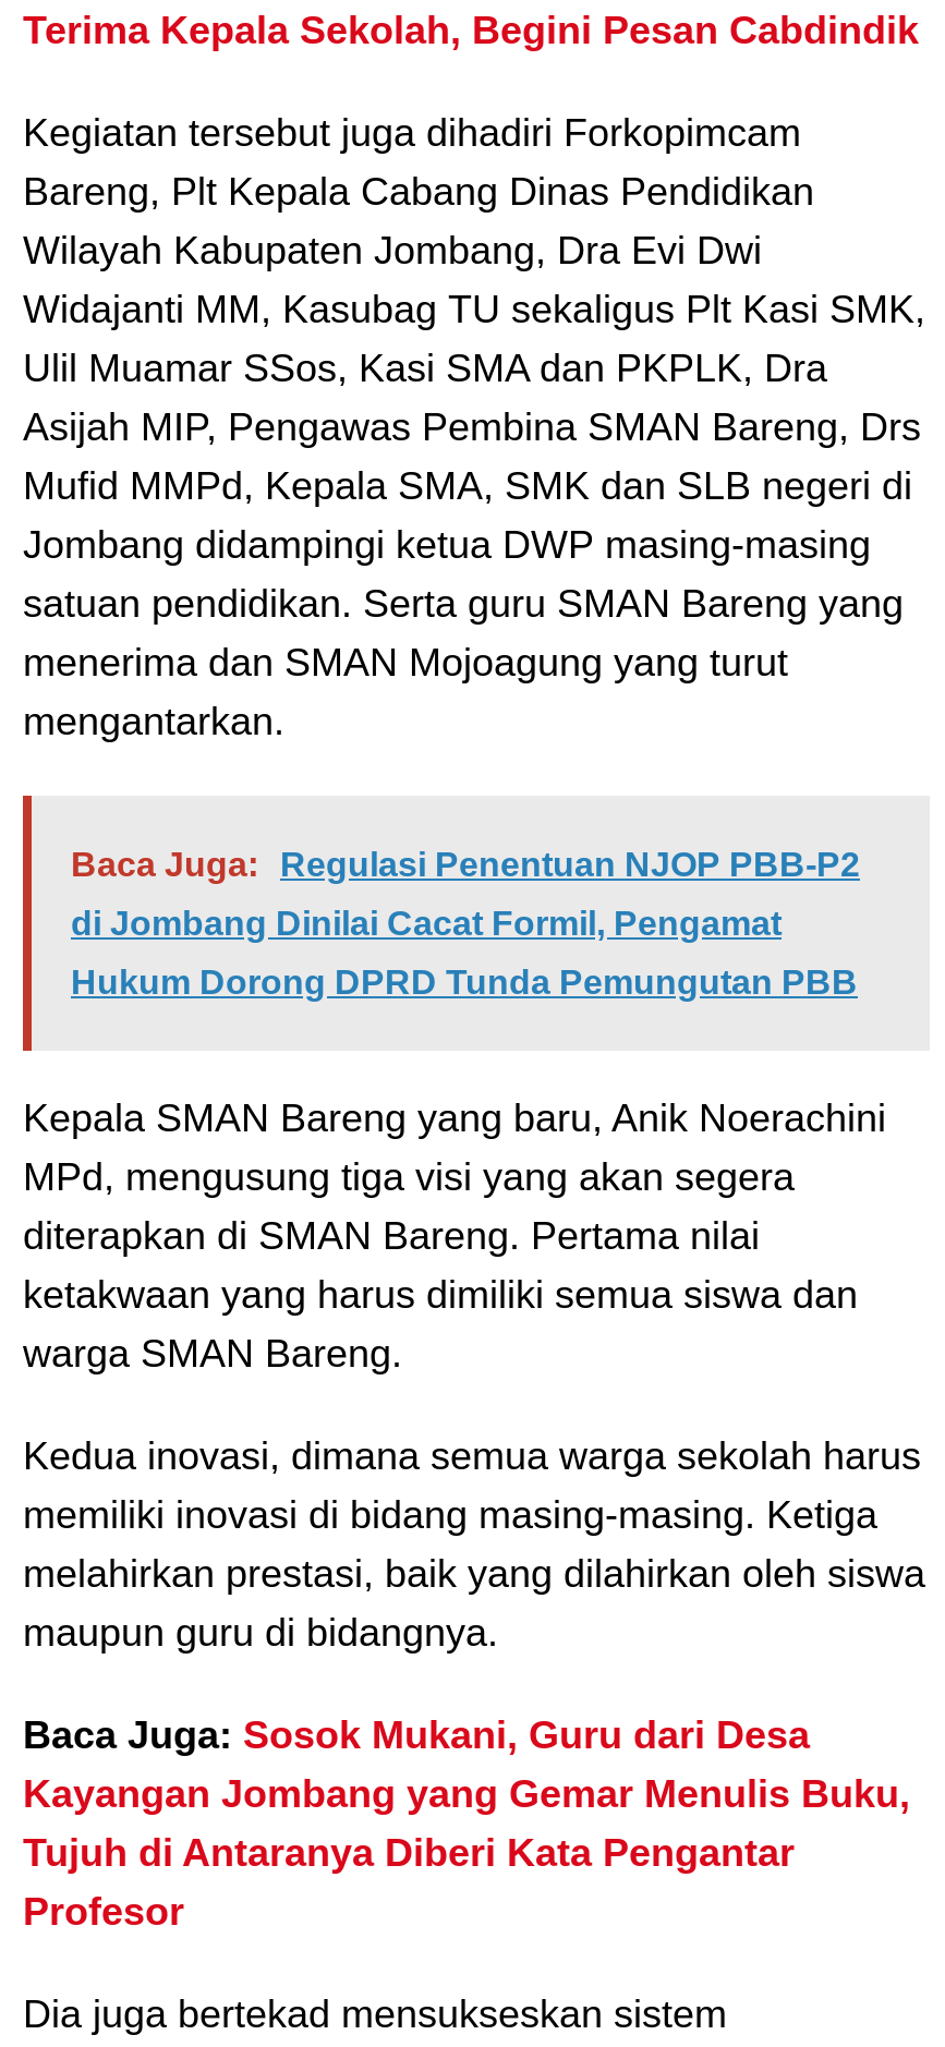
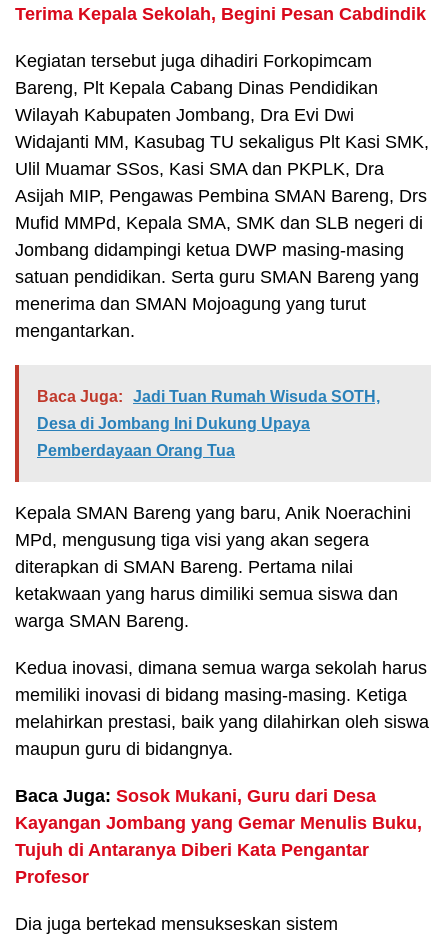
[71,846,860,883] Baca Juga: Regulasi Penentuan NJOP PBB-P2 -> [37,388,380,405] Baca Juga: Jadi Tuan Rumah Wisuda SOTH,
[71,905,782,942] di Jombang Dinilai Cacat Formil, Pengamat -> [37,415,310,432] Desa di Jombang Ini Dukung Upaya
[71,964,858,1001] Hukum Dorong DPRD Tunda Pemungutan PBB -> [37,442,235,459] Pemberdayaan Orang Tua

